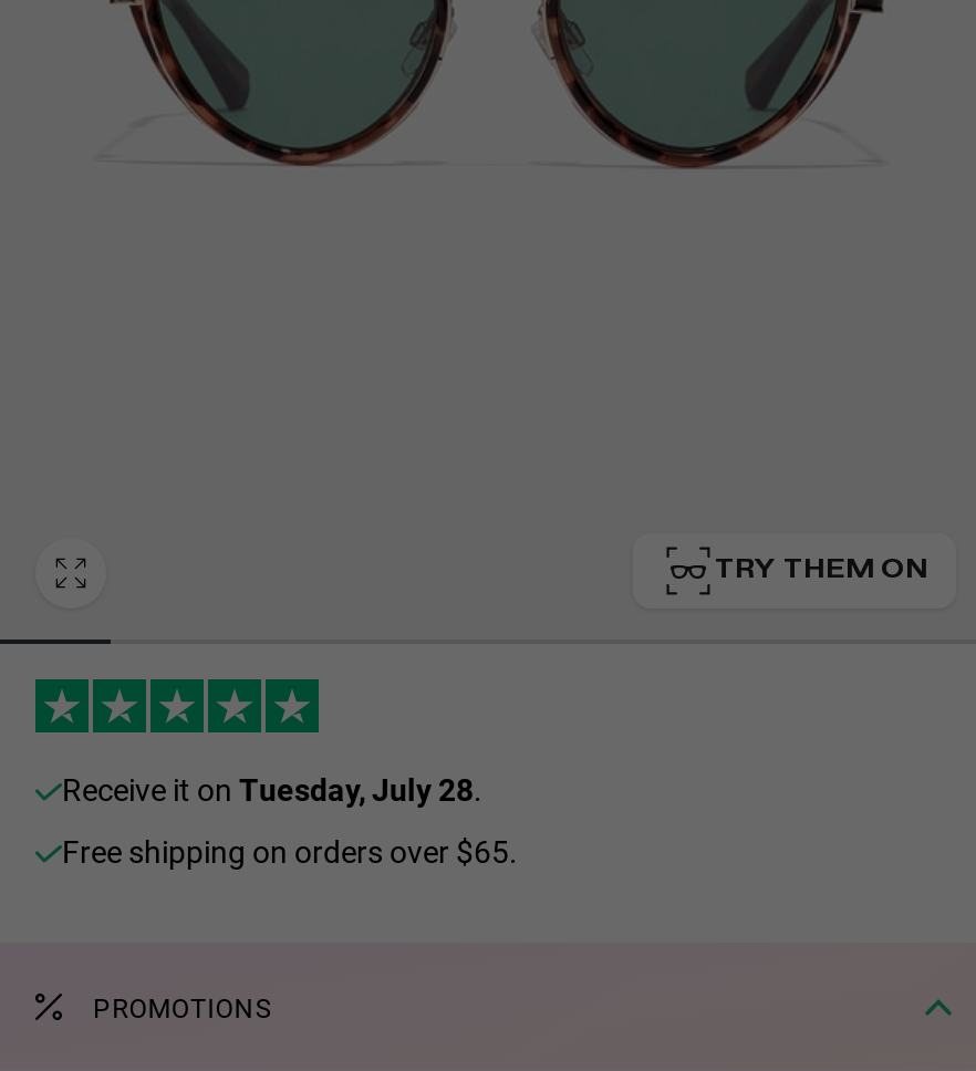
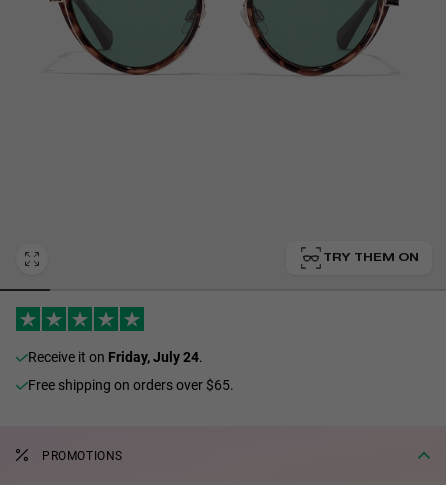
[82,772,482,808] receive it on Tuesday, July 28. -> [37,349,203,365] receive it on Friday, July 24.

